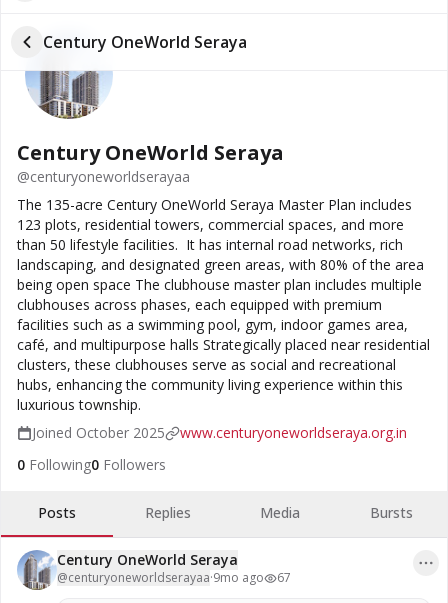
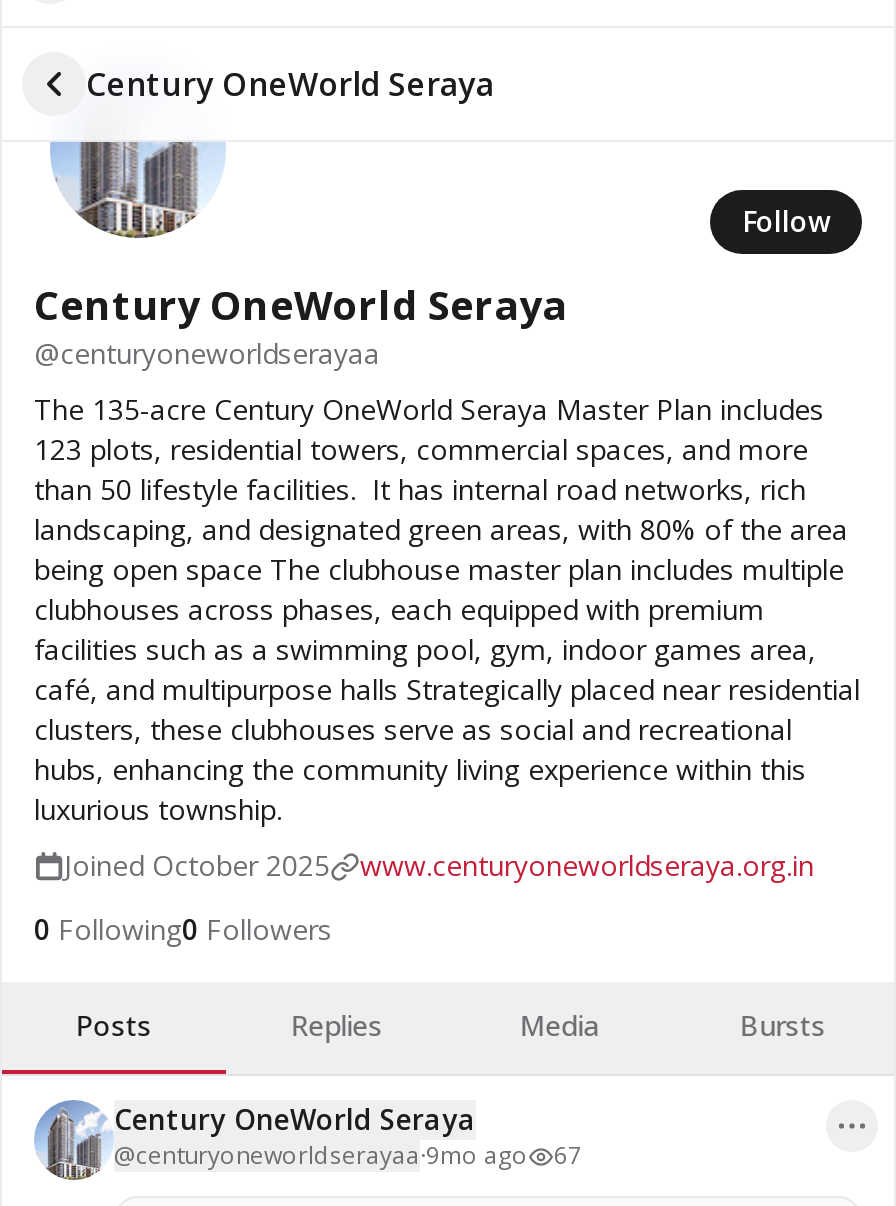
none -> [742,202,830,240] Follow

